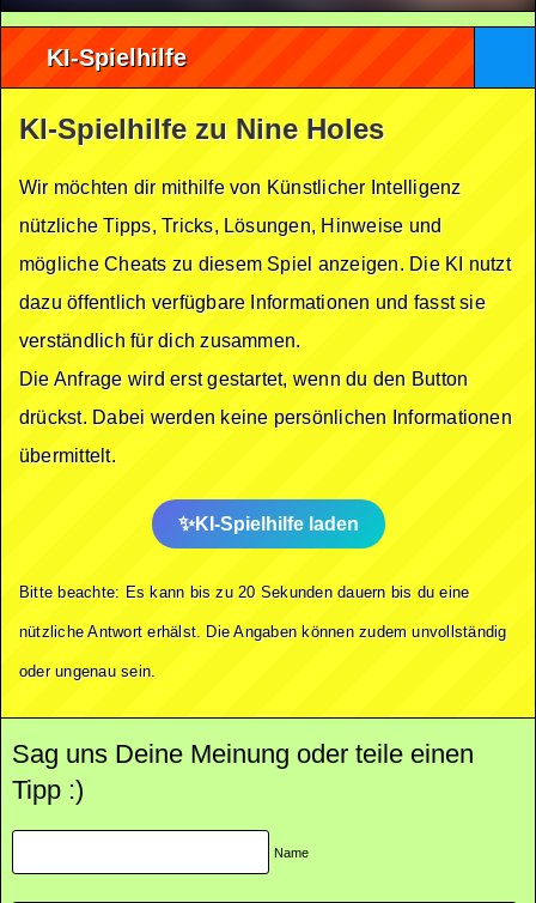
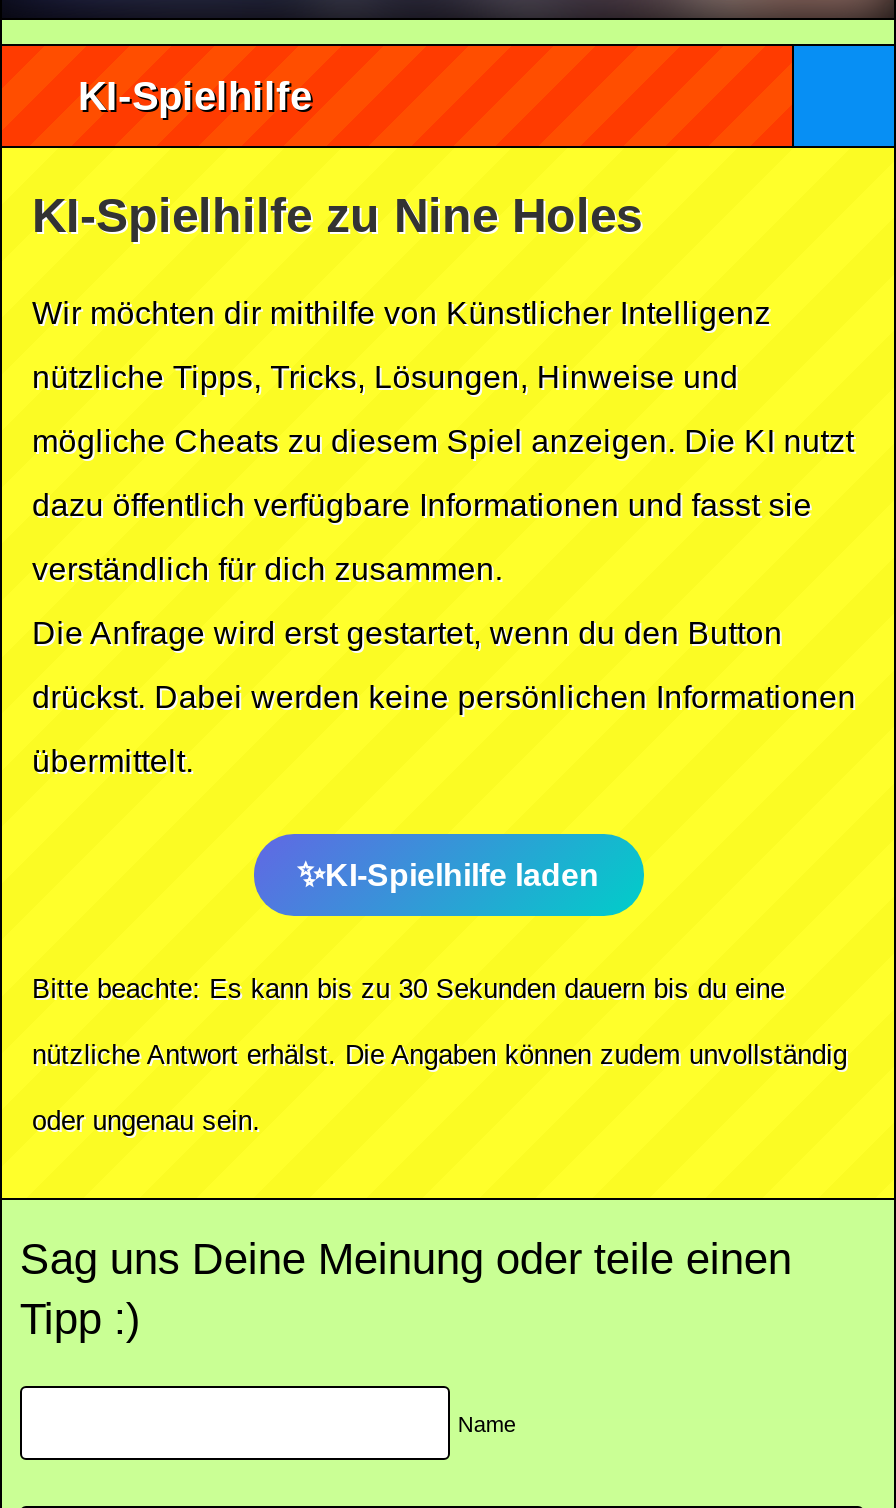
[19,583,469,601] Bitte beachte: Es kann bis zu 20 Sekunden dauern bis du eine -> [32,974,785,1004] Bitte beachte: Es kann bis zu 30 Sekunden dauern bis du eine

